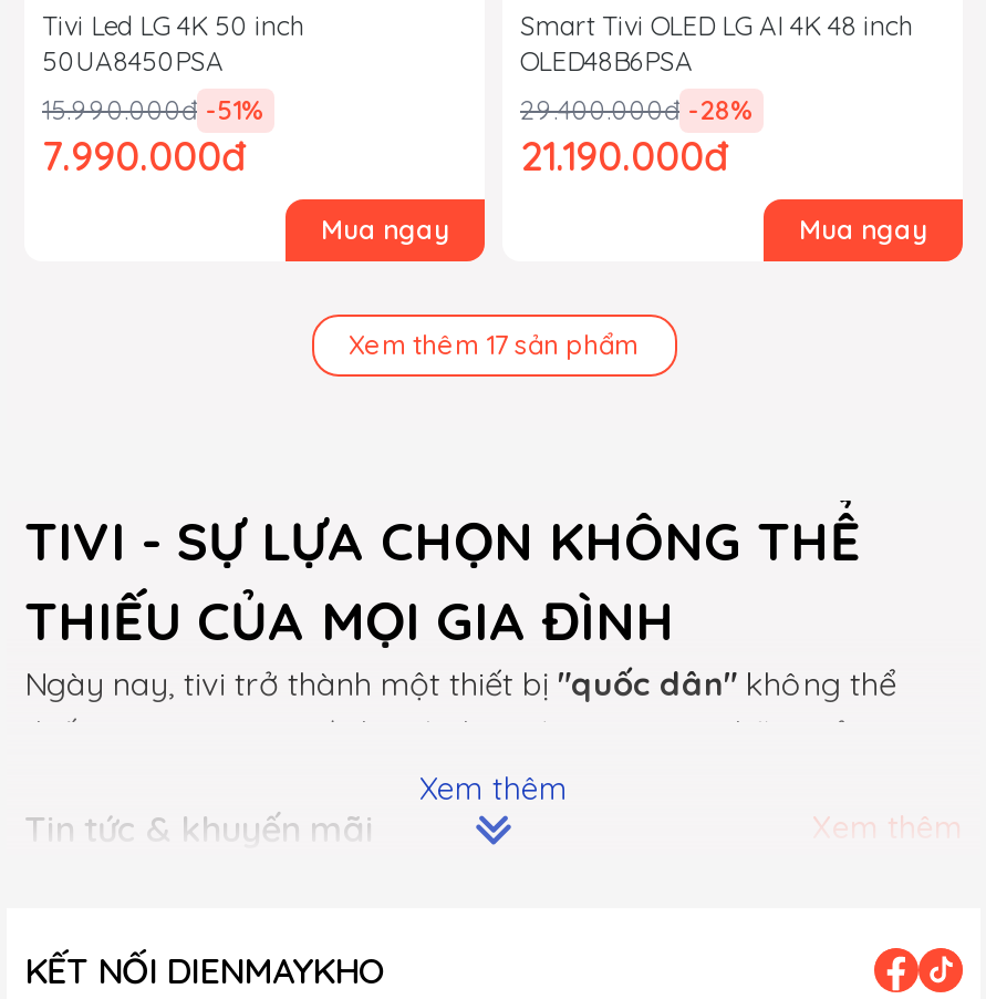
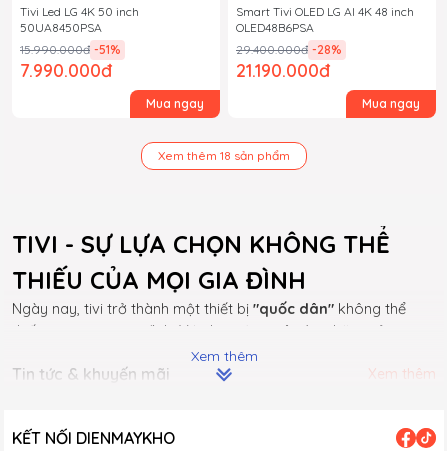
[349,328,639,361] Xem thêm 17 sản phẩm -> [158,148,290,163] Xem thêm 18 sản phẩm

